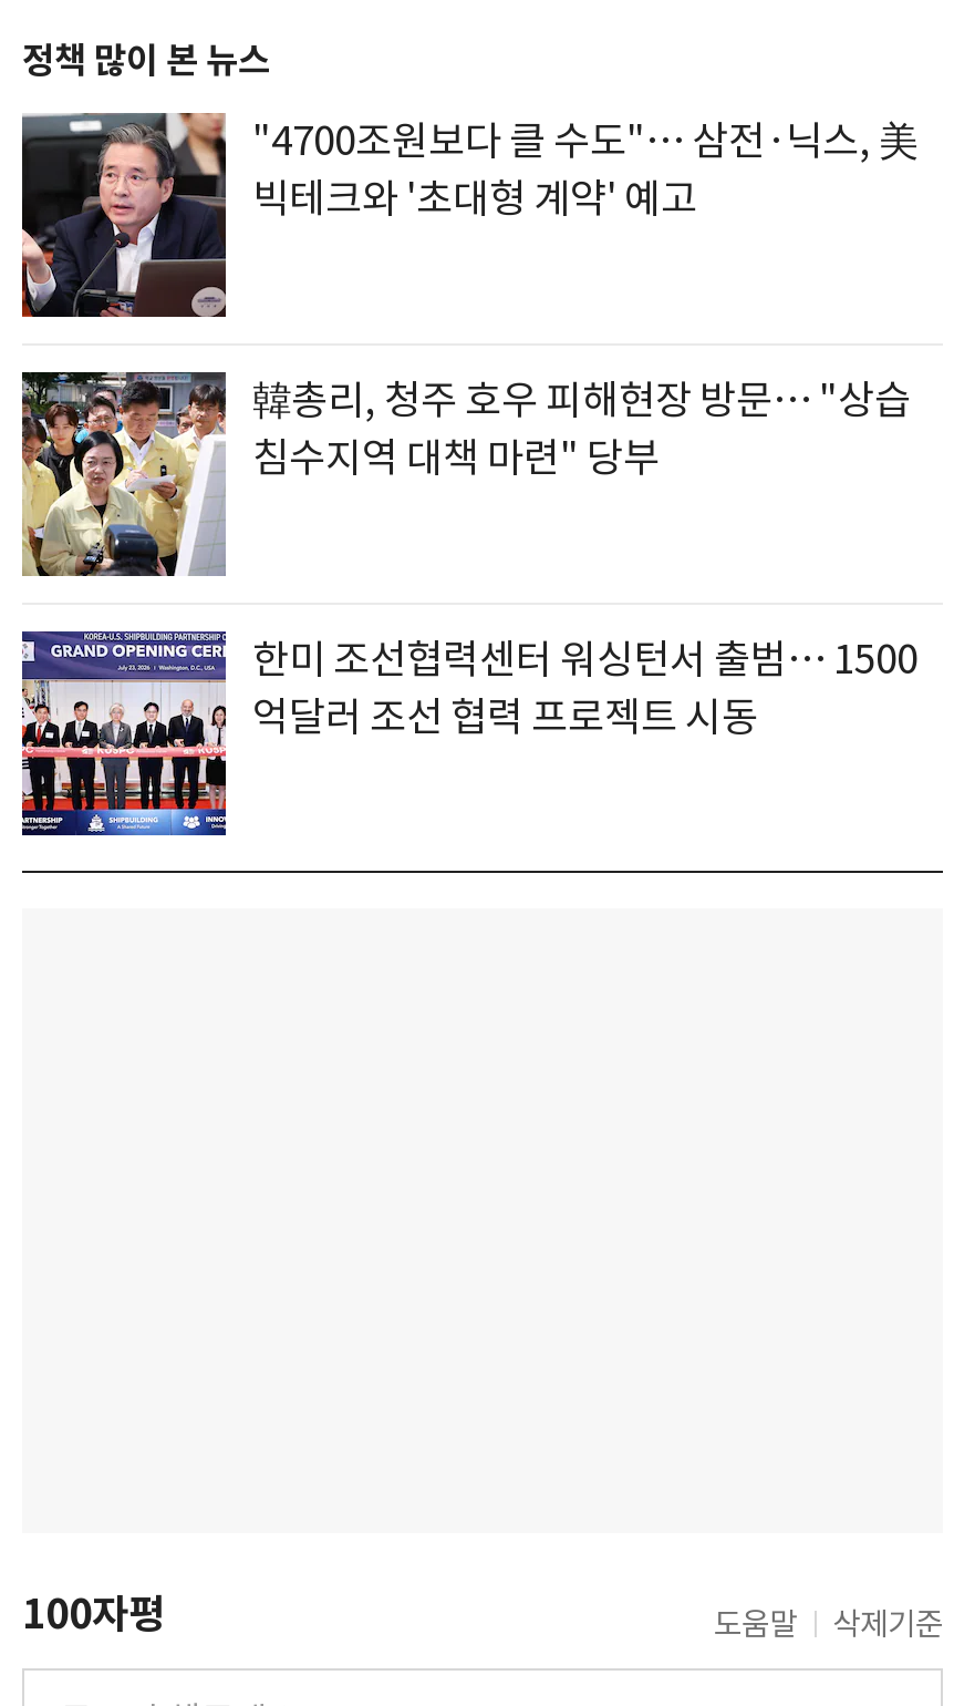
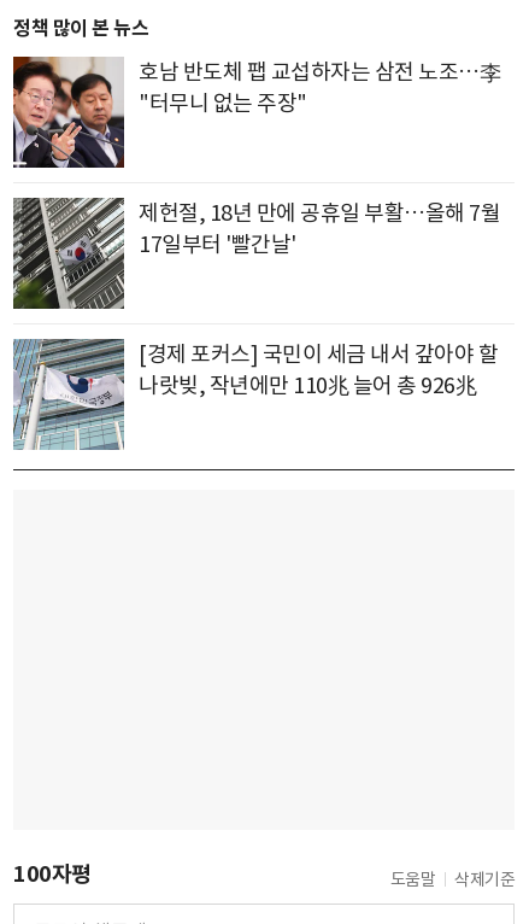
[20,113,917,319] [image] | "4700조원보다 클 수도"… 삼전·닉스, 美 | 빅테크와 '초대형 계약' 예고 -> [12,55,500,169] [image] | 호남 반도체 팹 교섭하자는 삼전 노조…李 | "터무니 없는 주장"
[22,372,911,578] [image] | 韓총리, 청주 호우 피해현장 방문… "상습 | 침수지역 대책 마련" 당부 -> [12,197,500,310] [image] | 제헌절, 18년 만에 공휴일 부활…올해 7월 | 17일부터 '빨간날'
[20,631,917,837] [image] | 한미 조선협력센터 워싱턴서 출범… 1500 | 억달러 조선 협력 프로젝트 시동 -> [12,338,498,451] [image] | [경제 포커스] 국민이 세금 내서 갚아야 할 | 나랏빚, 작년에만 110兆 늘어 총 926兆

